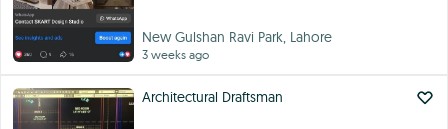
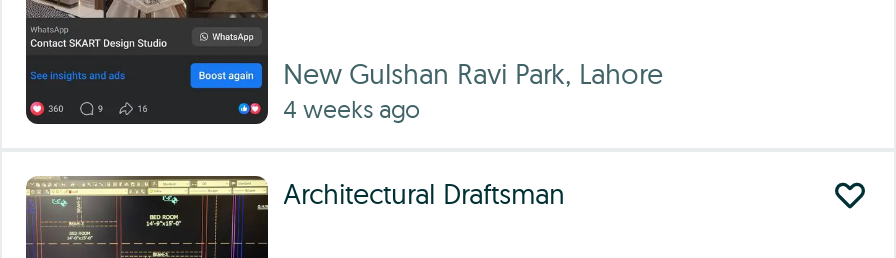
[142,47,209,62] 3 weeks ago -> [283,94,419,124] 4 weeks ago

